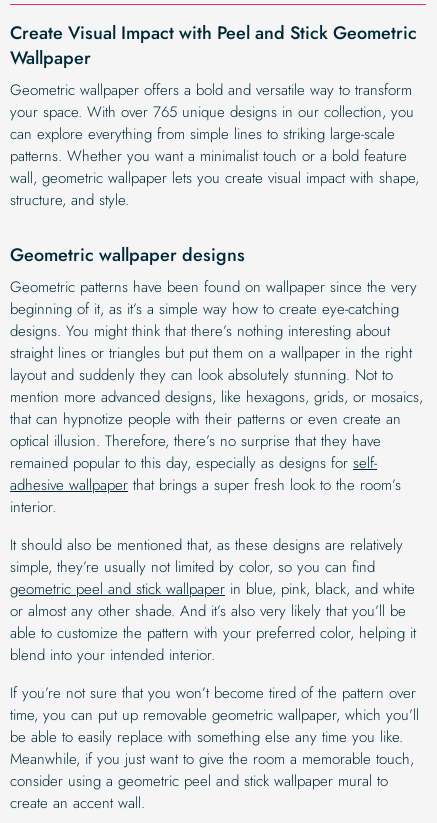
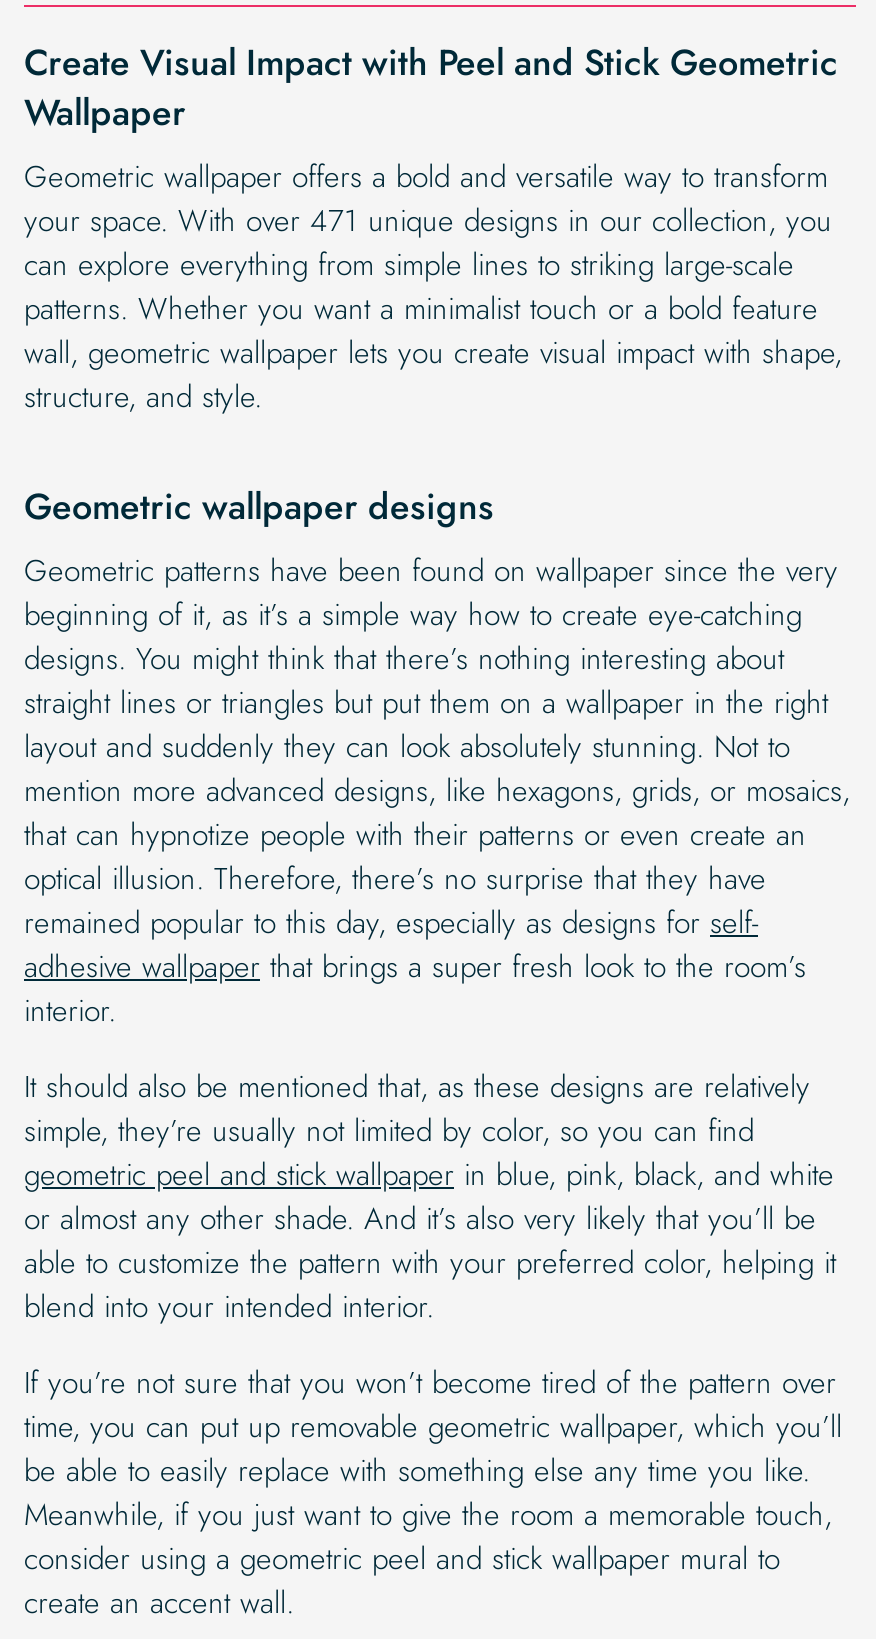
[10,101,414,123] your space. With over 765 unique designs in our collection, you -> [24,198,832,242] your space. With over 471 unique designs in our collection, you

